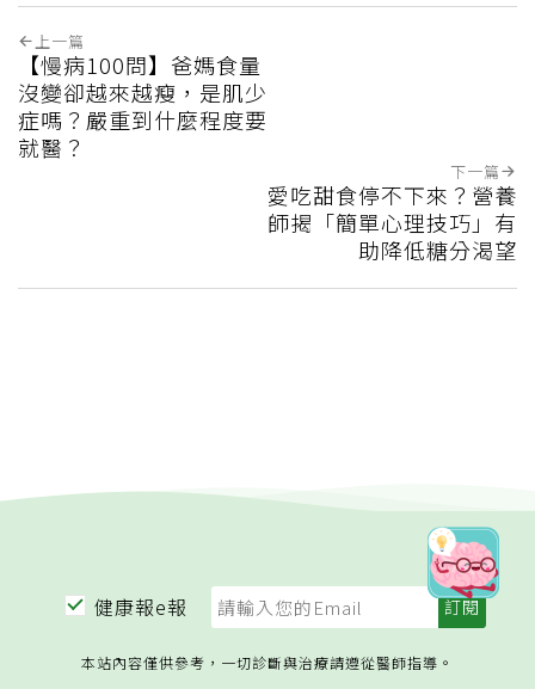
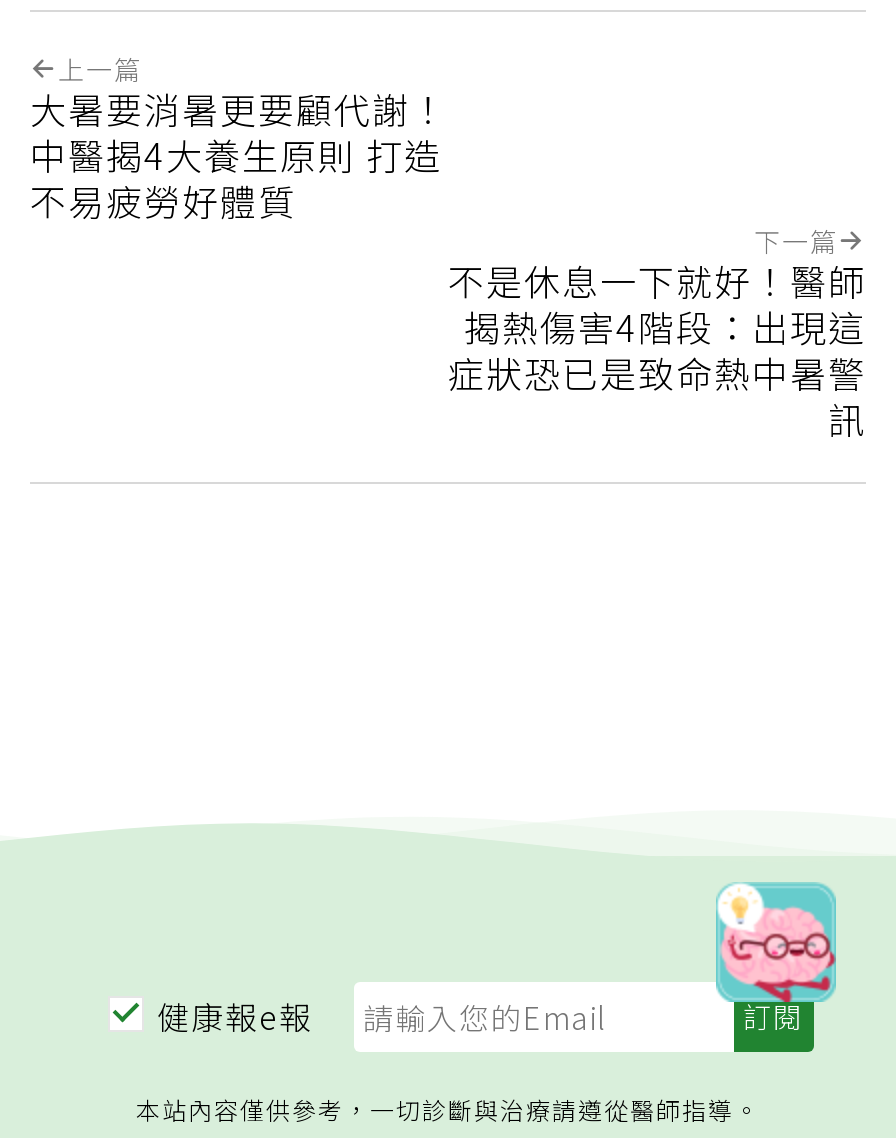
[18,49,267,163] 【慢病100問】爸媽食量 | 沒變卻越來越瘦，是肌少 | 症嗎？嚴重到什麼程度要 | 就醫？ -> [30,83,448,227] 大暑要消暑更要顧代謝！ | 中醫揭4大養生原則 打造 | 不易疲勞好體質
moved [450,160,500,183] -> [754,223,838,261]: 下一篇
[267,180,517,266] 愛吃甜食停不下來？營養 | 師揭「簡單心理技巧」有 | 助降低糖分渴望 -> [448,255,866,445] 不是休息一下就好！醫師 | 揭熱傷害4階段：出現這 | 症狀恐已是致命熱中暑警 | 訊

